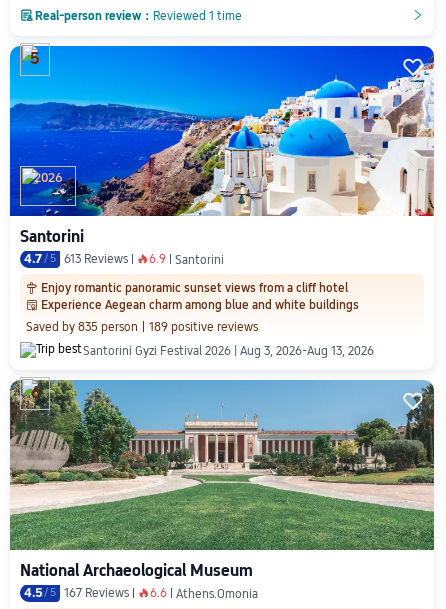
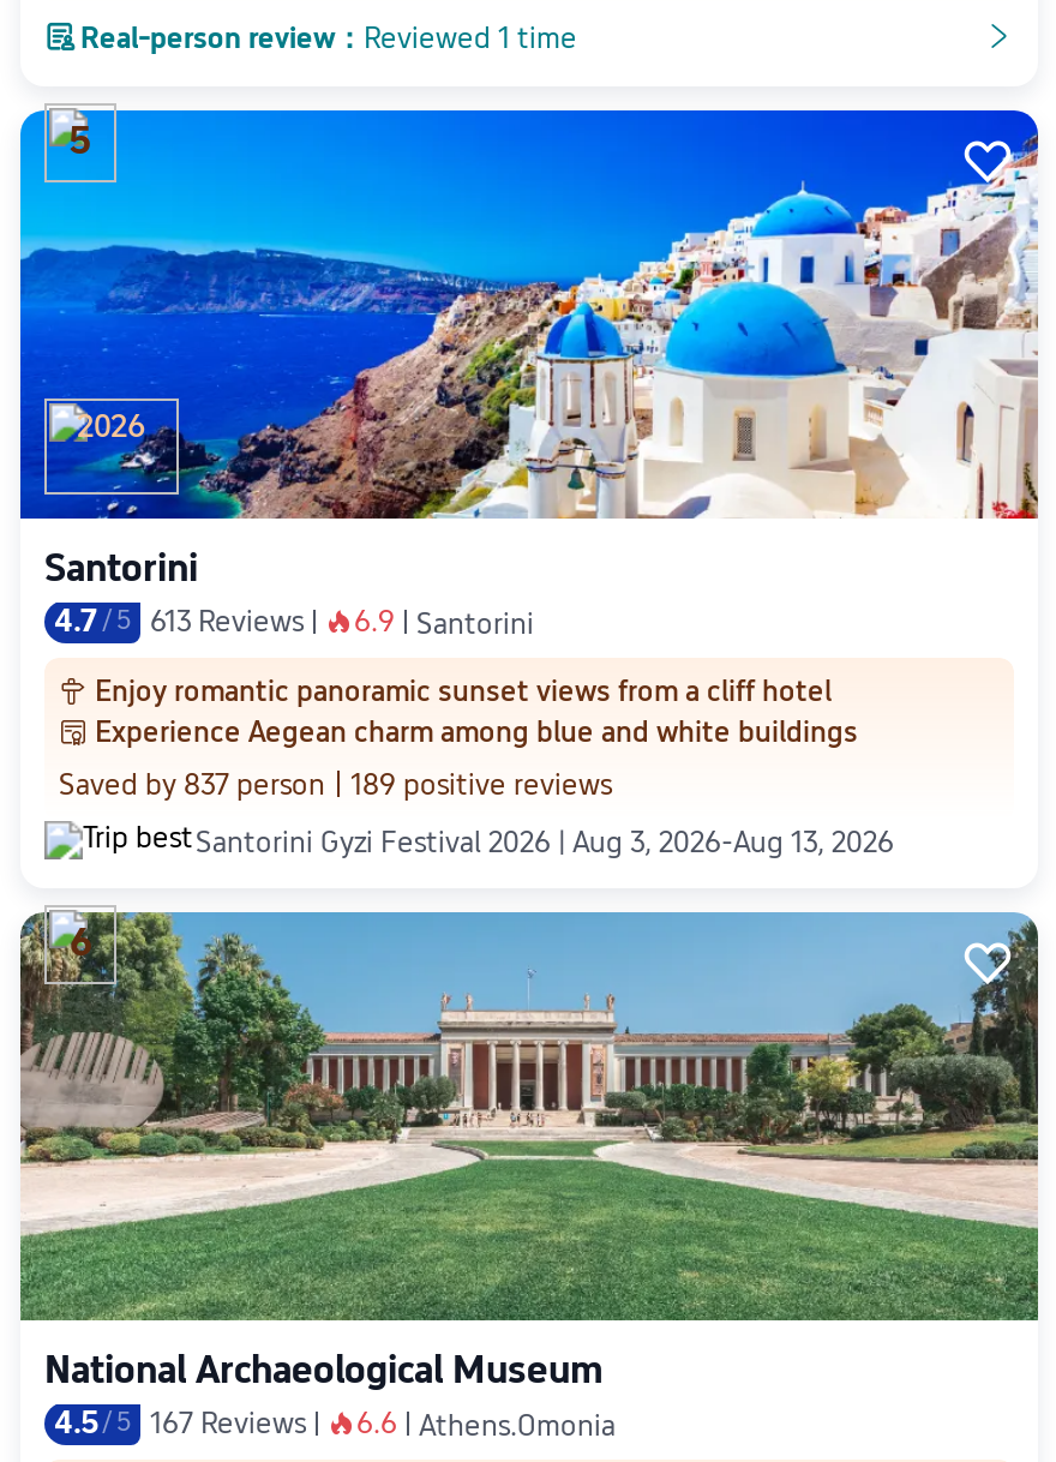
[26,319,138,333] Saved by 835 person -> [59,767,325,801] Saved by 837 person

